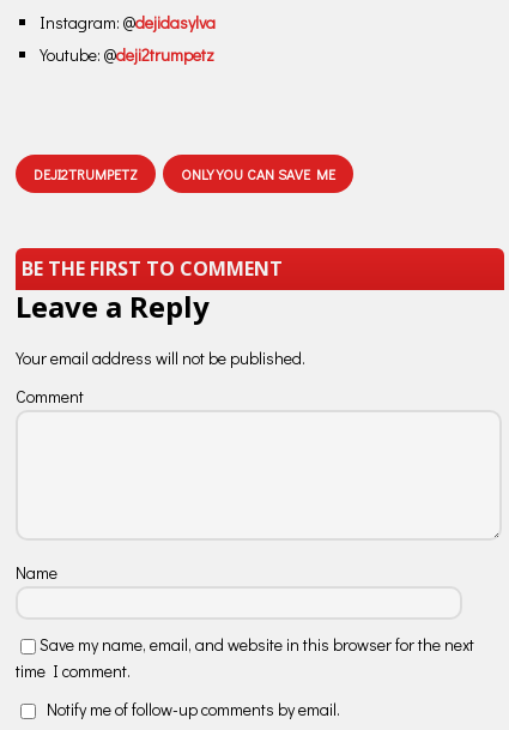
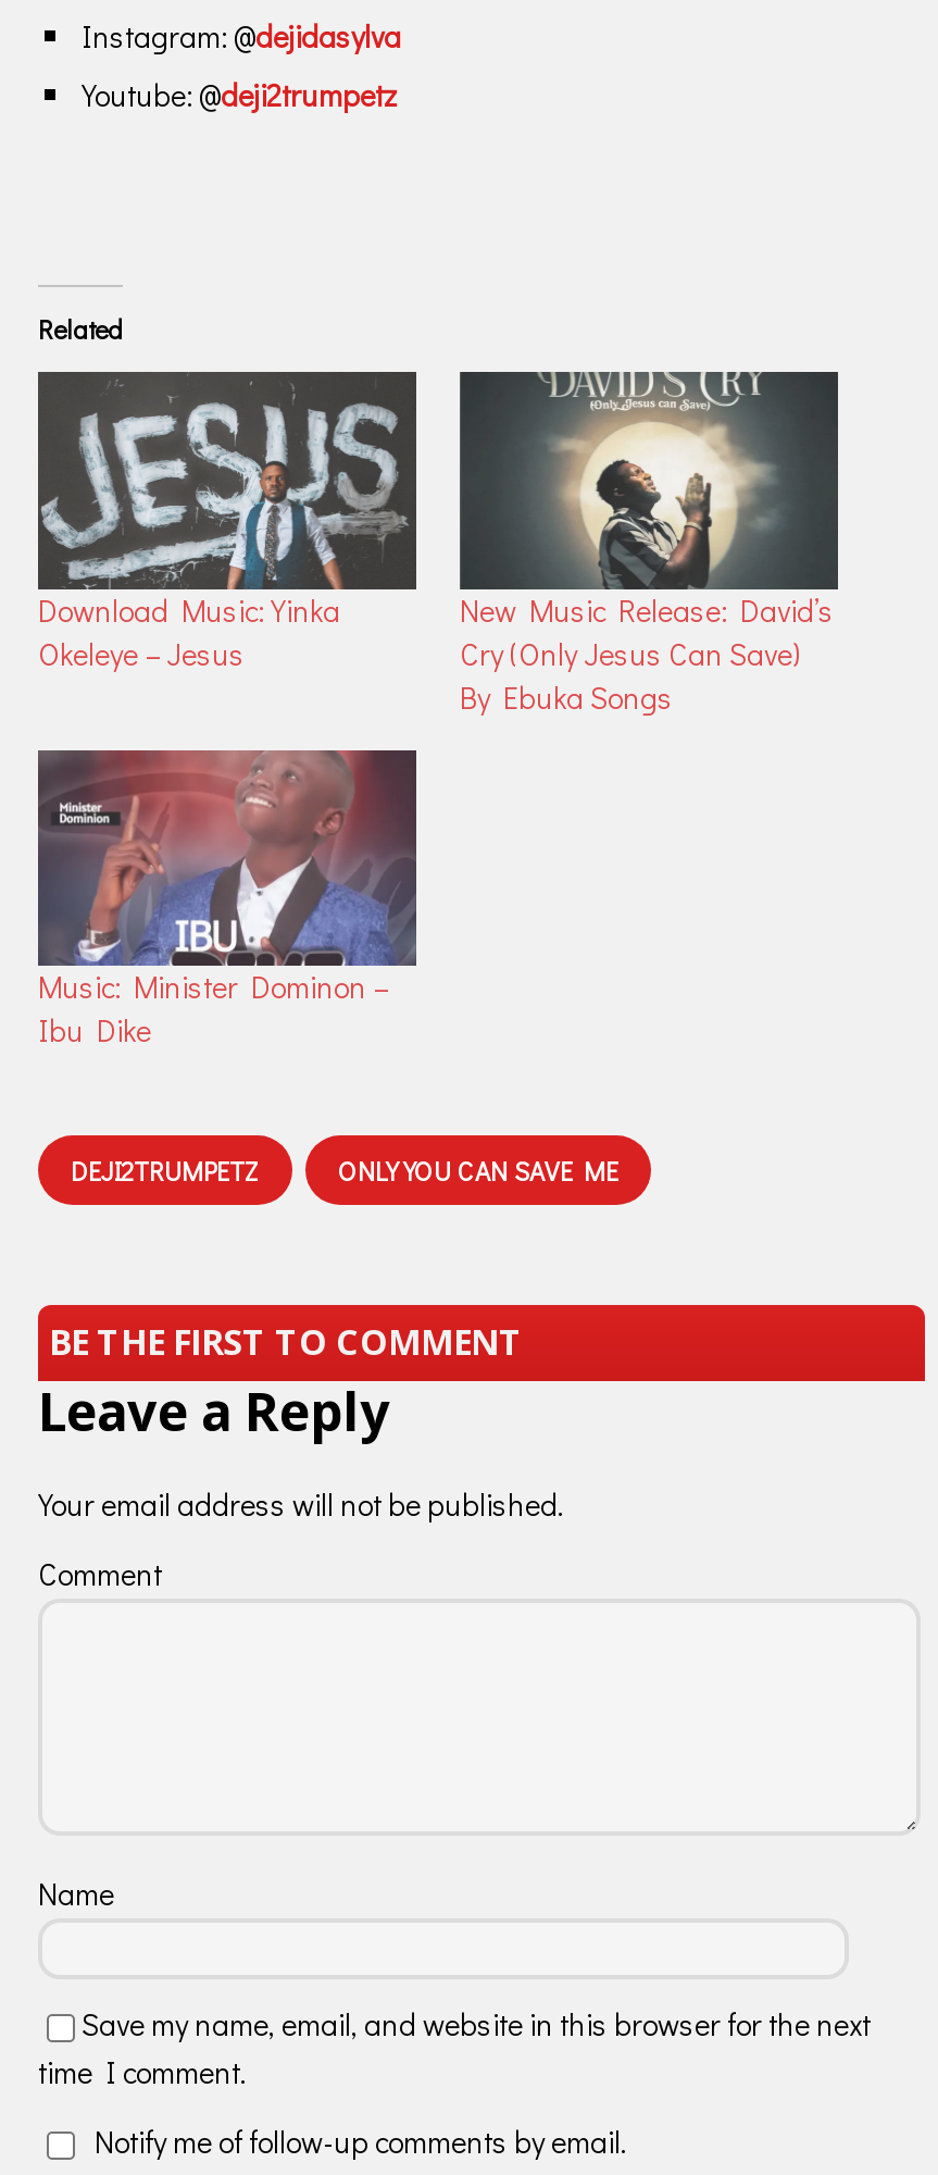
none -> [36,370,418,673] [image] | Download Music: Yinka | Okeleye – Jesus
none -> [36,748,418,1051] [image] | Music: Minister Dominon – | Ibu Dike
none -> [38,311,123,346] Related
none -> [458,370,840,717] [image] | New Music Release: David’s | Cry (Only Jesus Can Save) | By Ebuka Songs

